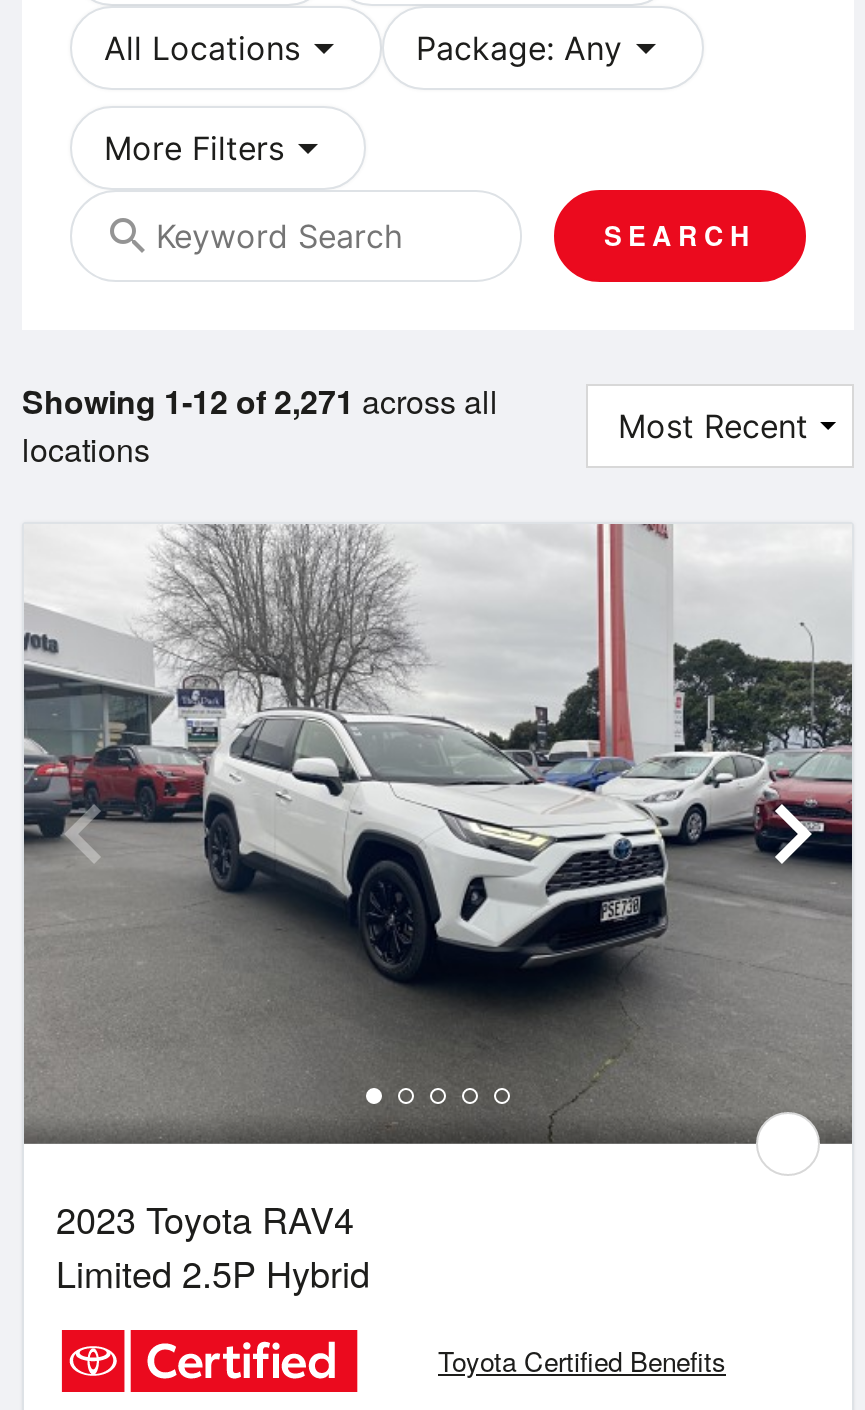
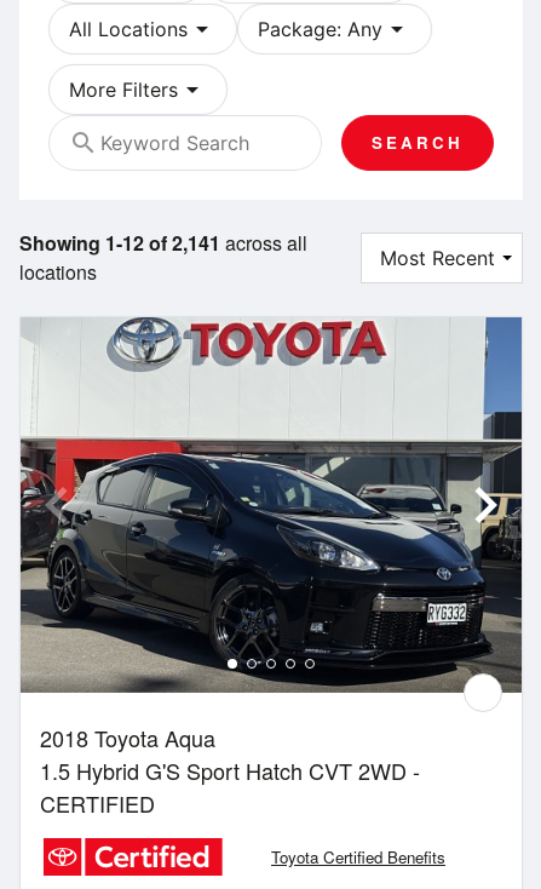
[22,377,498,423] Showing 1-12 of 2,271 across all -> [19,229,307,256] Showing 1-12 of 2,141 across all
[22,522,852,1298] [image] | 2023 Toyota RAV4 | Limited 2.5P Hybrid -> [21,316,523,819] [image] | 2018 Toyota Aqua | 1.5 Hybrid G'S Sport Hatch CVT 2WD - | CERTIFIED

